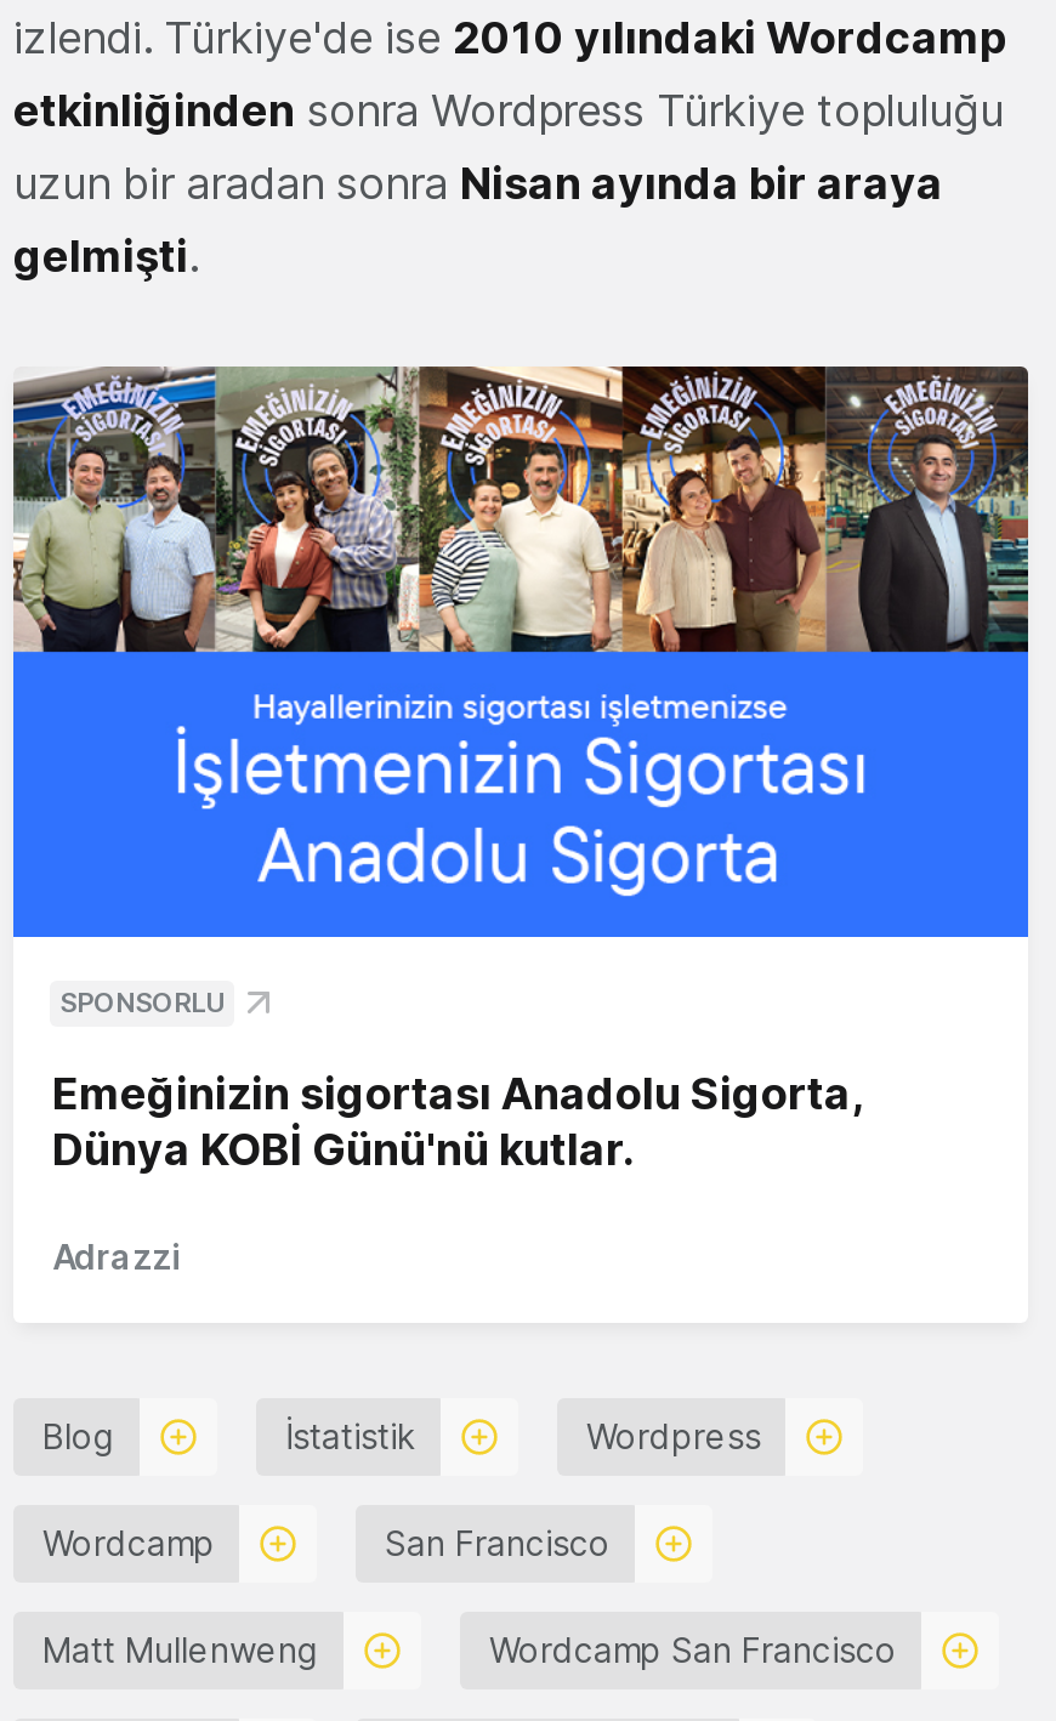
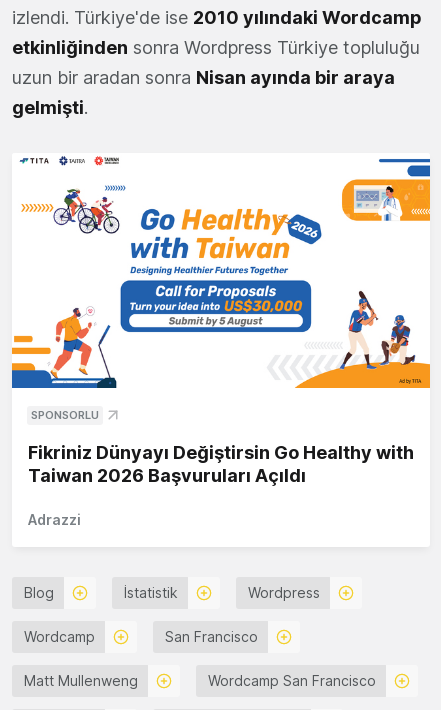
[11,364,1031,939] [image] -> [11,153,431,389] [image]
[52,1069,861,1176] Emeğinizin sigortası Anadolu Sigorta, | Dünya KOBİ Günü'nü kutlar. -> [28,442,414,486] Fikriniz Dünyayı Değiştirsin Go Healthy with | Taiwan 2026 Başvuruları Açıldı

